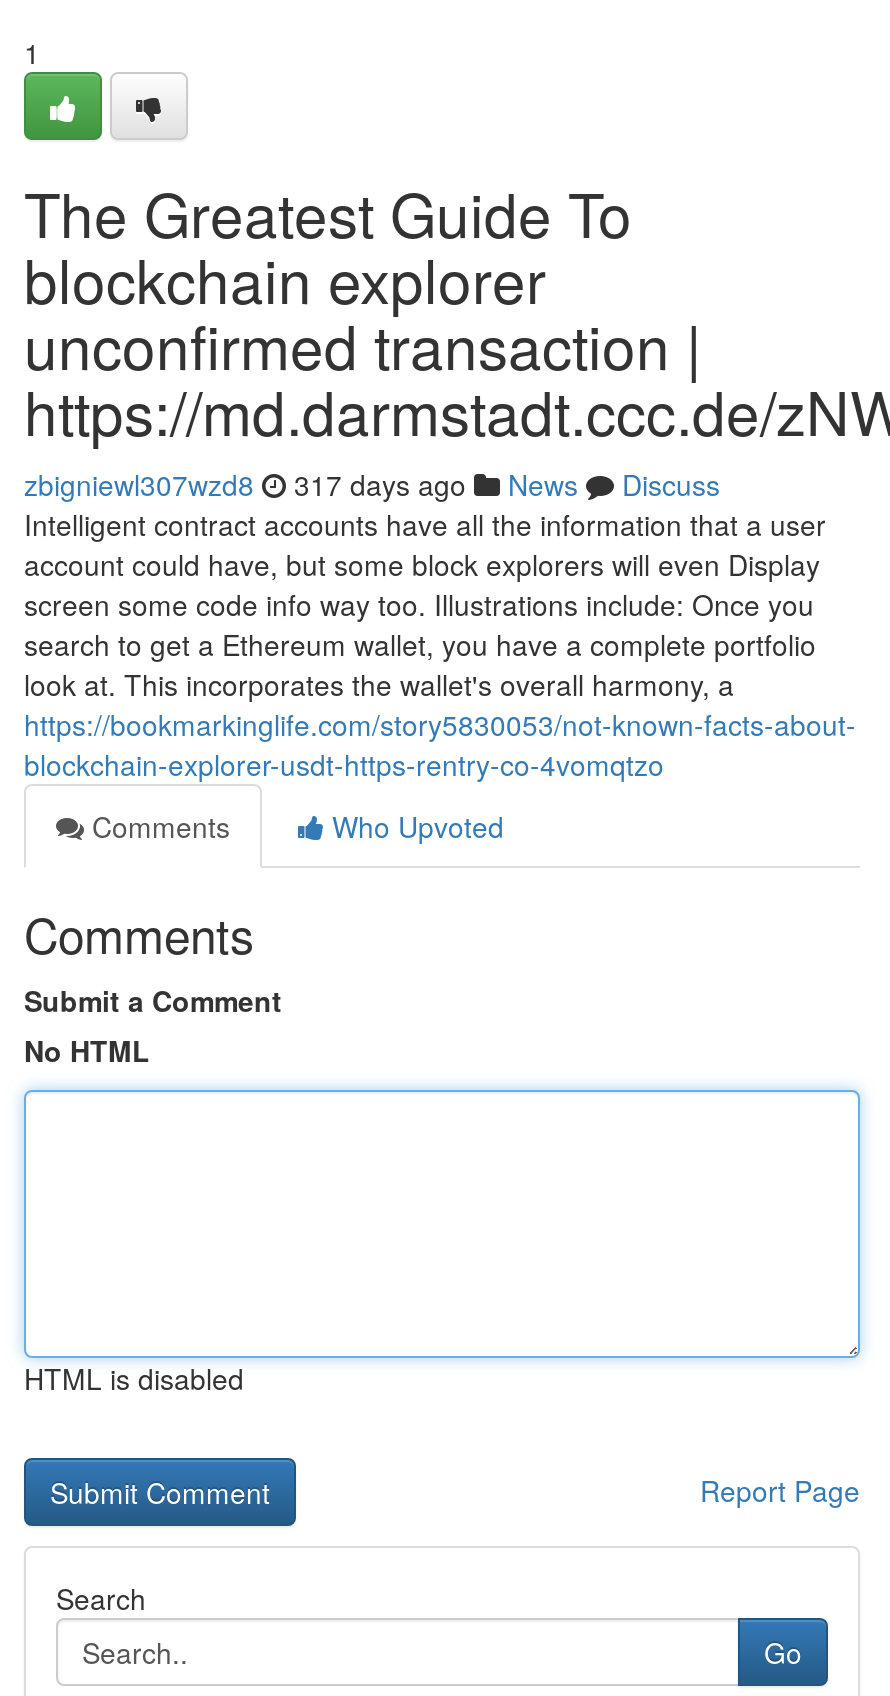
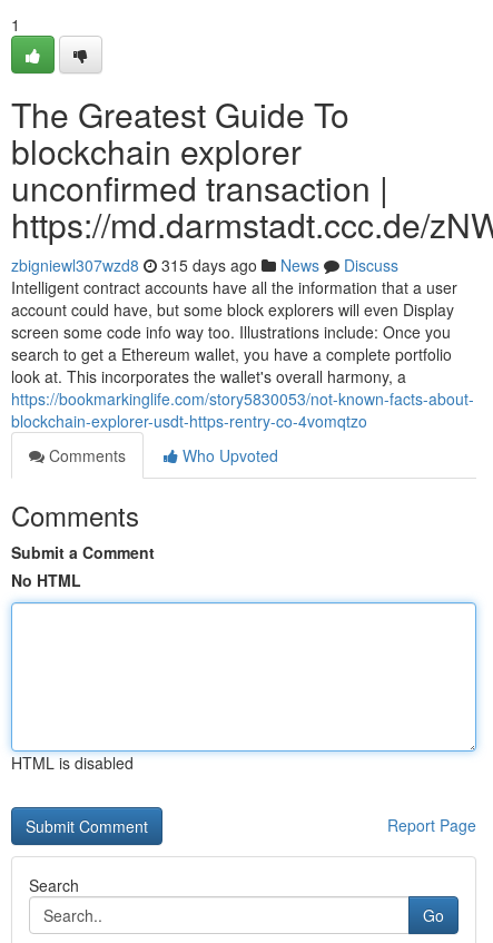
[24,464,720,504] zbigniewl307wzd8 317 days ago News Discuss -> [11,254,398,276] zbigniewl307wzd8 315 days ago News Discuss

